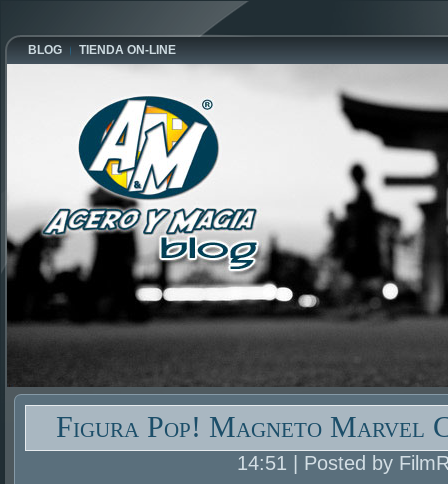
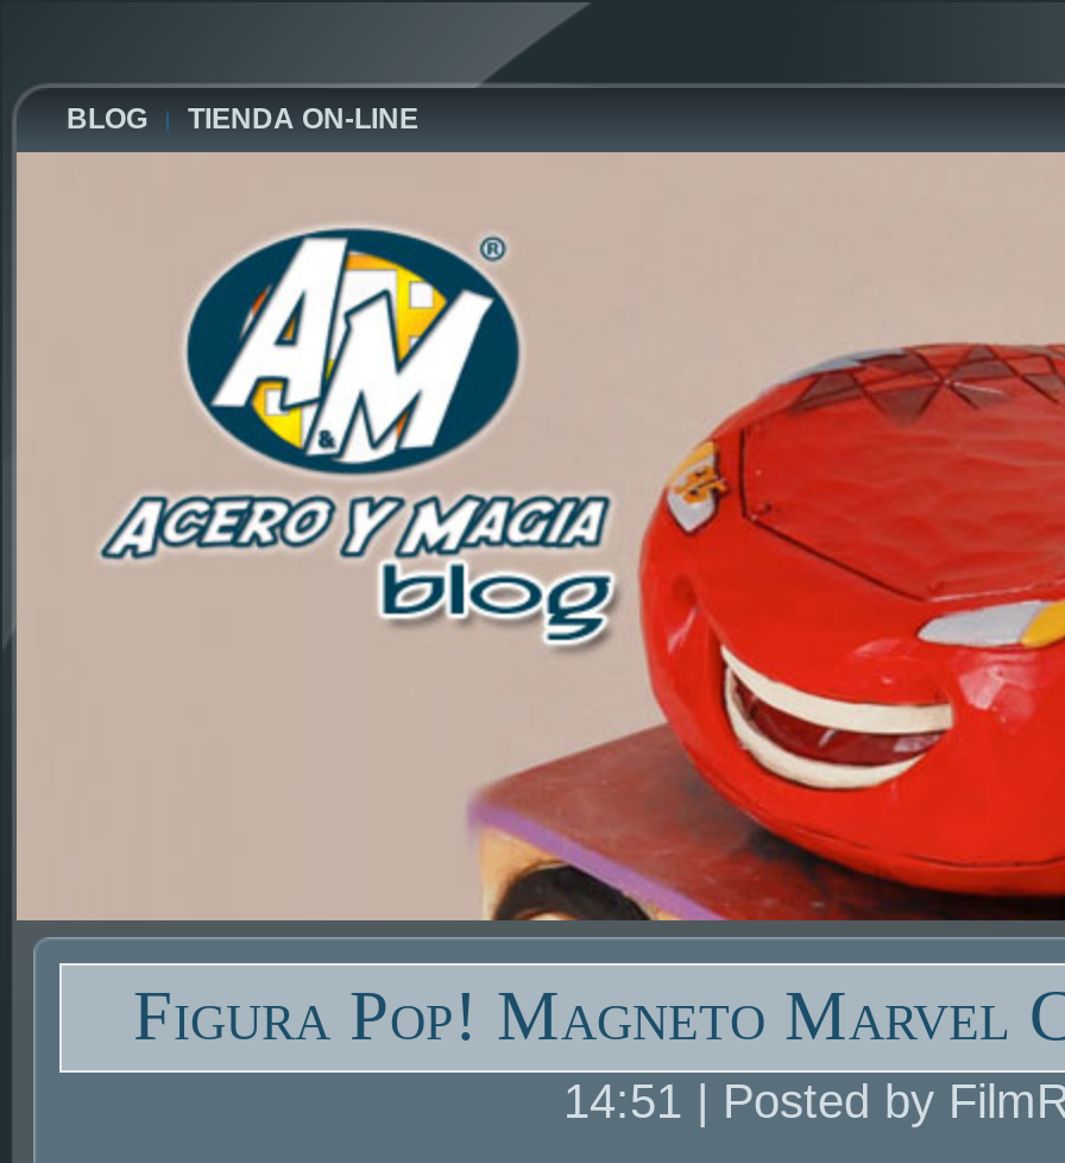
[7,64,445,387] [image] -> [14,152,1058,923] [image]

